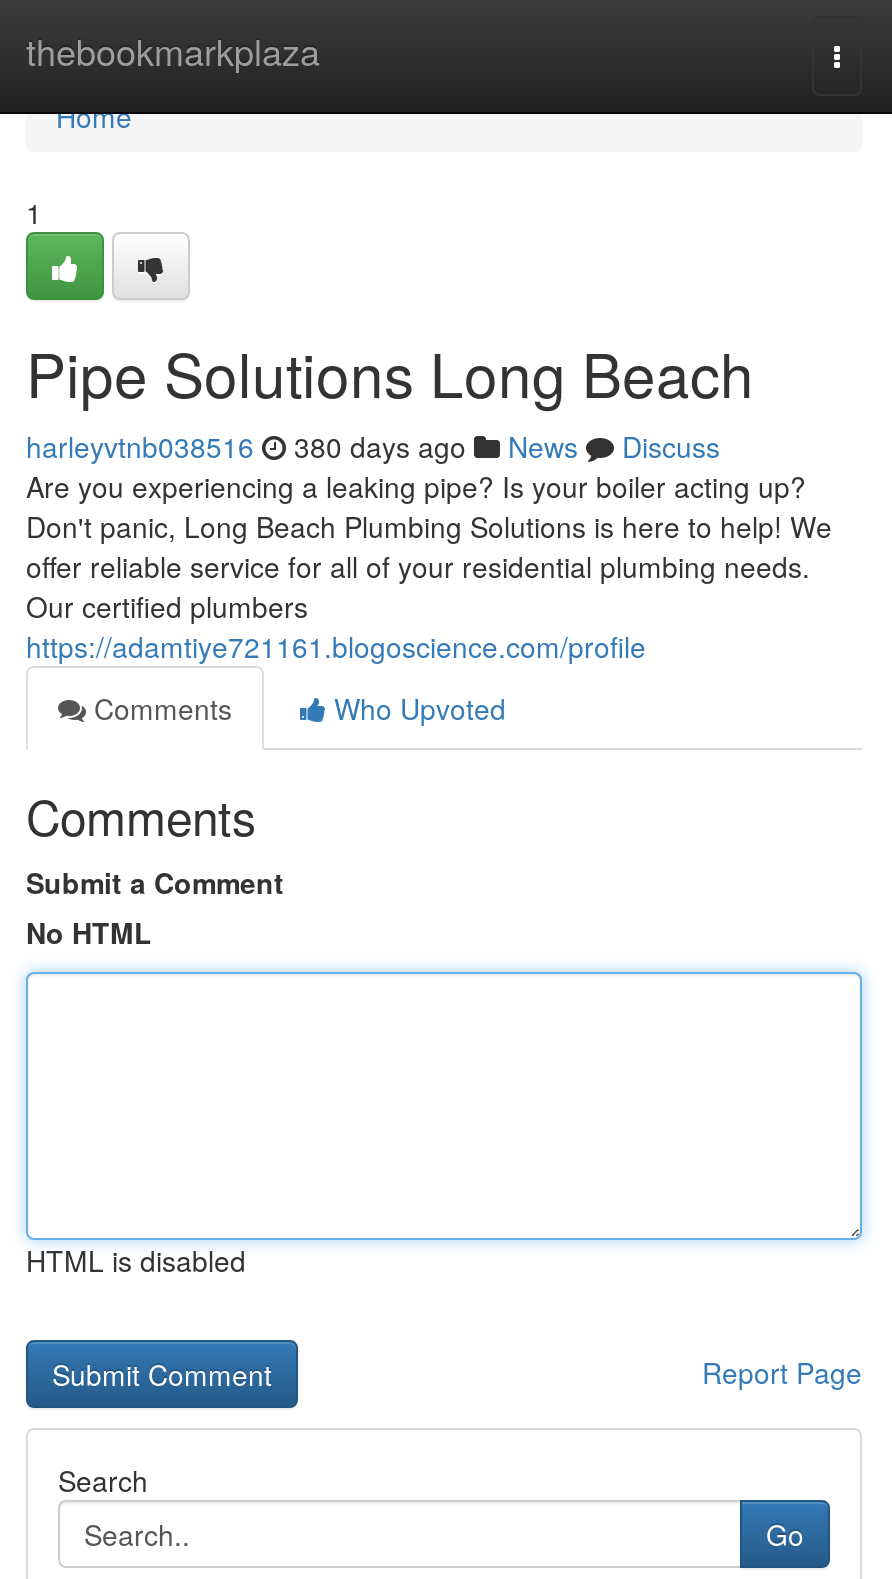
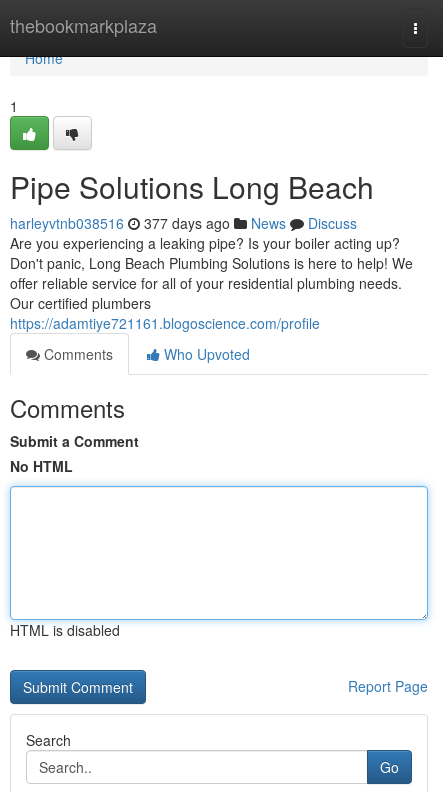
[26,426,720,466] harleyvtnb038516 380 days ago News Discuss -> [10,213,357,233] harleyvtnb038516 377 days ago News Discuss

